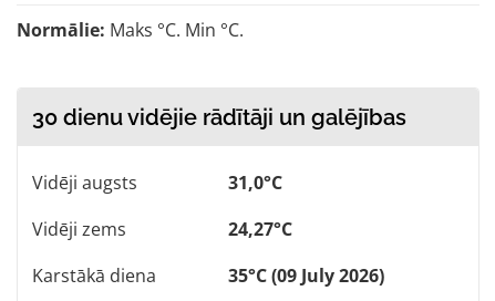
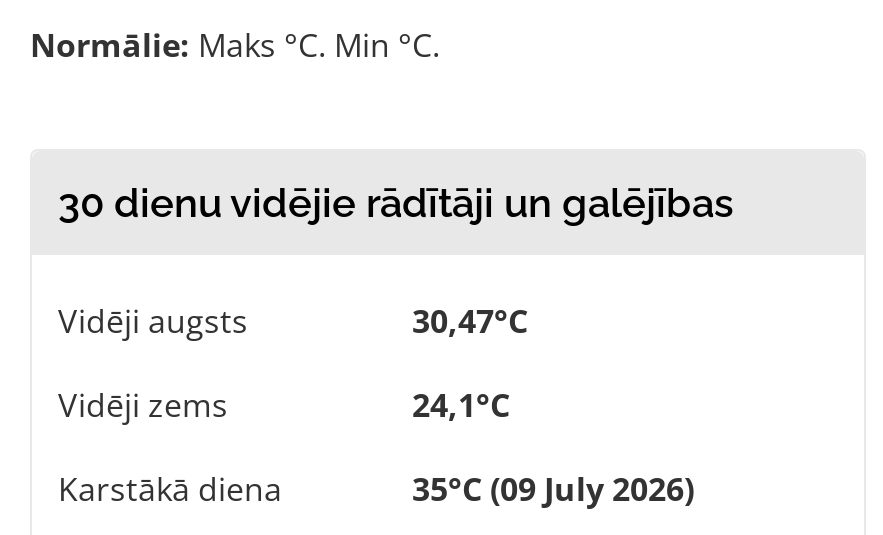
[228,171,282,195] 31,0°C -> [412,300,528,344] 30,47°C
[228,217,292,242] 24,27°C -> [412,384,510,428] 24,1°C

